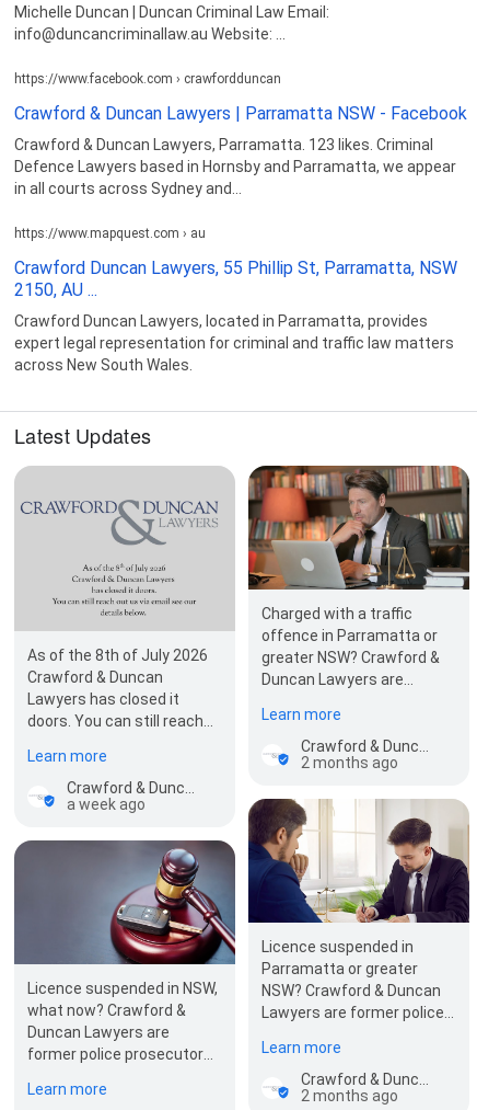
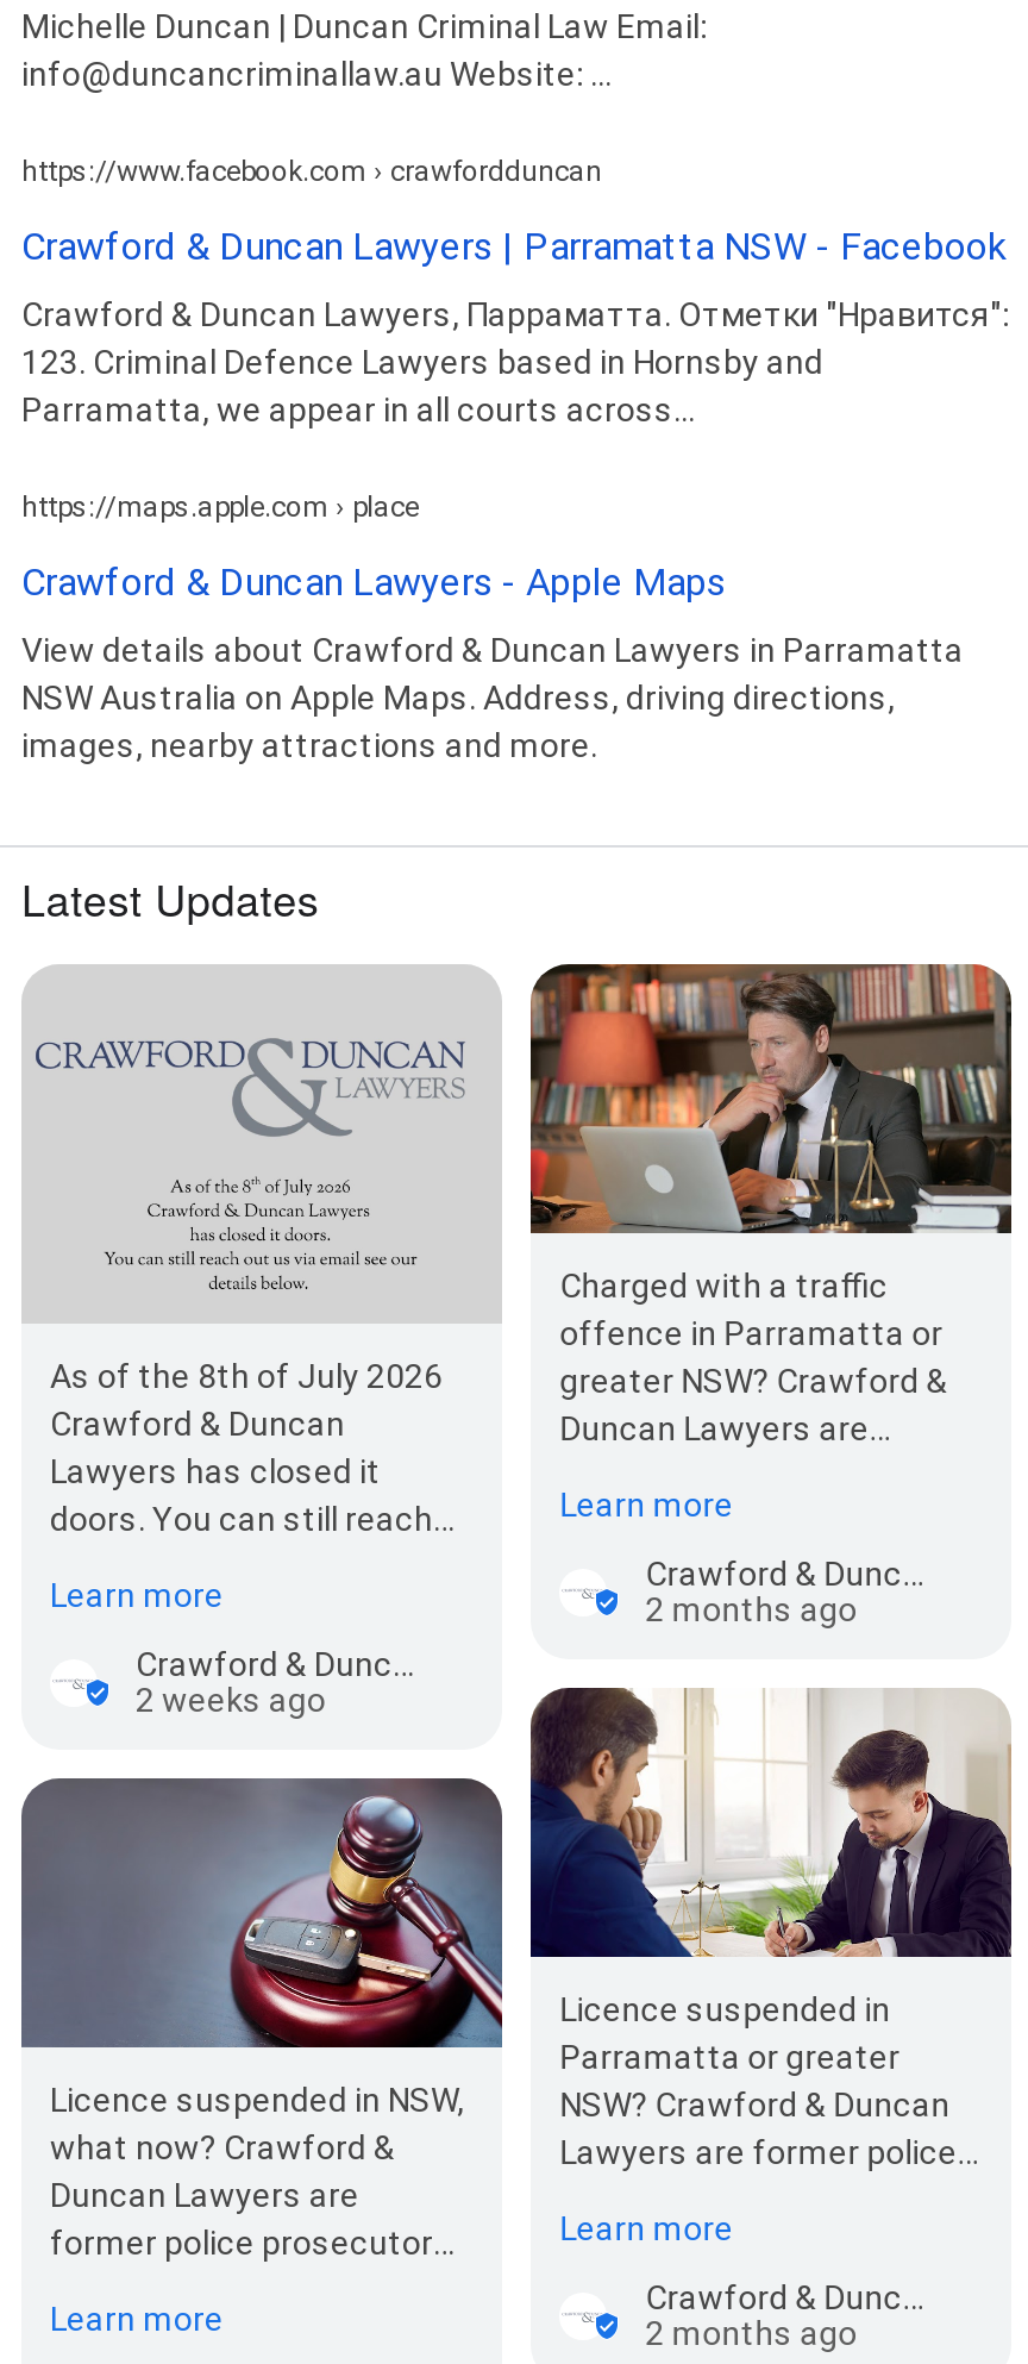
[14,136,456,197] Crawford & Duncan Lawyers, Parramatta. 123 likes. Criminal | Defence Lawyers based in Hornsby and Parramatta, we appear | in all courts across Sydney and... -> [21,294,1009,428] Crawford & Duncan Lawyers, Парраматта. Отметки "Нравится": | 123. Criminal Defence Lawyers based in Hornsby and | Parramatta, we appear in all courts across...
[14,225,206,241] https://www.mapquest.com › au -> [21,490,419,523] https://maps.apple.com › place
[14,257,457,300] Crawford Duncan Lawyers, 55 Phillip St, Parramatta, NSW | 2150, AU ... -> [21,559,726,604] Crawford & Duncan Lawyers - Apple Maps
[14,312,454,373] Crawford Duncan Lawyers, located in Parramatta, provides | expert legal representation for criminal and traffic law matters | across New South Wales. -> [21,630,964,763] View details about Crawford & Duncan Lawyers in Parramatta | NSW Australia on Apple Maps. Address, driving directions, | images, nearby attractions and more.
[67,795,146,813] a week ago -> [136,1680,326,1718] 2 weeks ago

